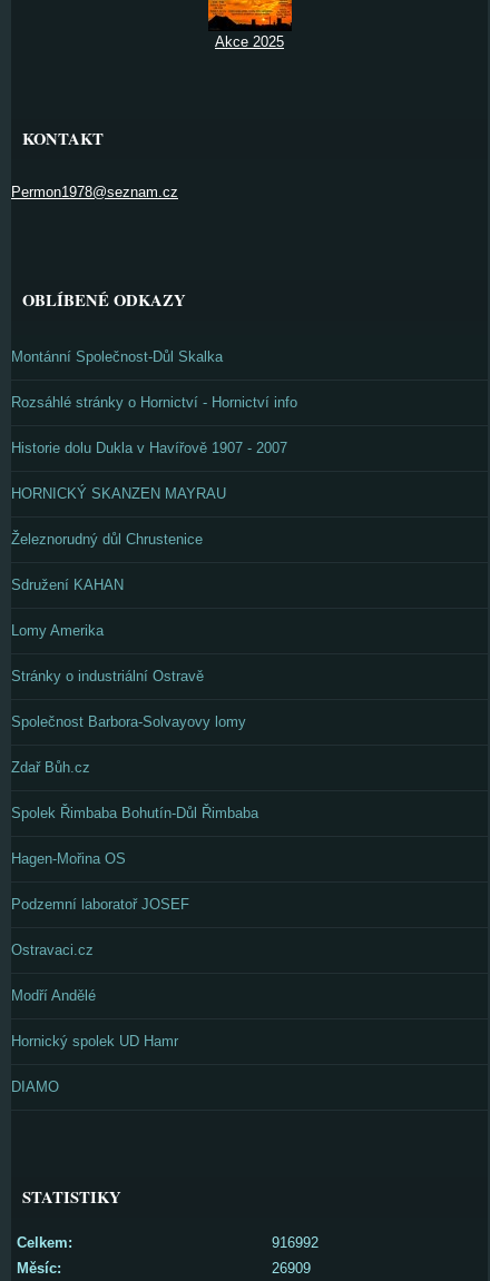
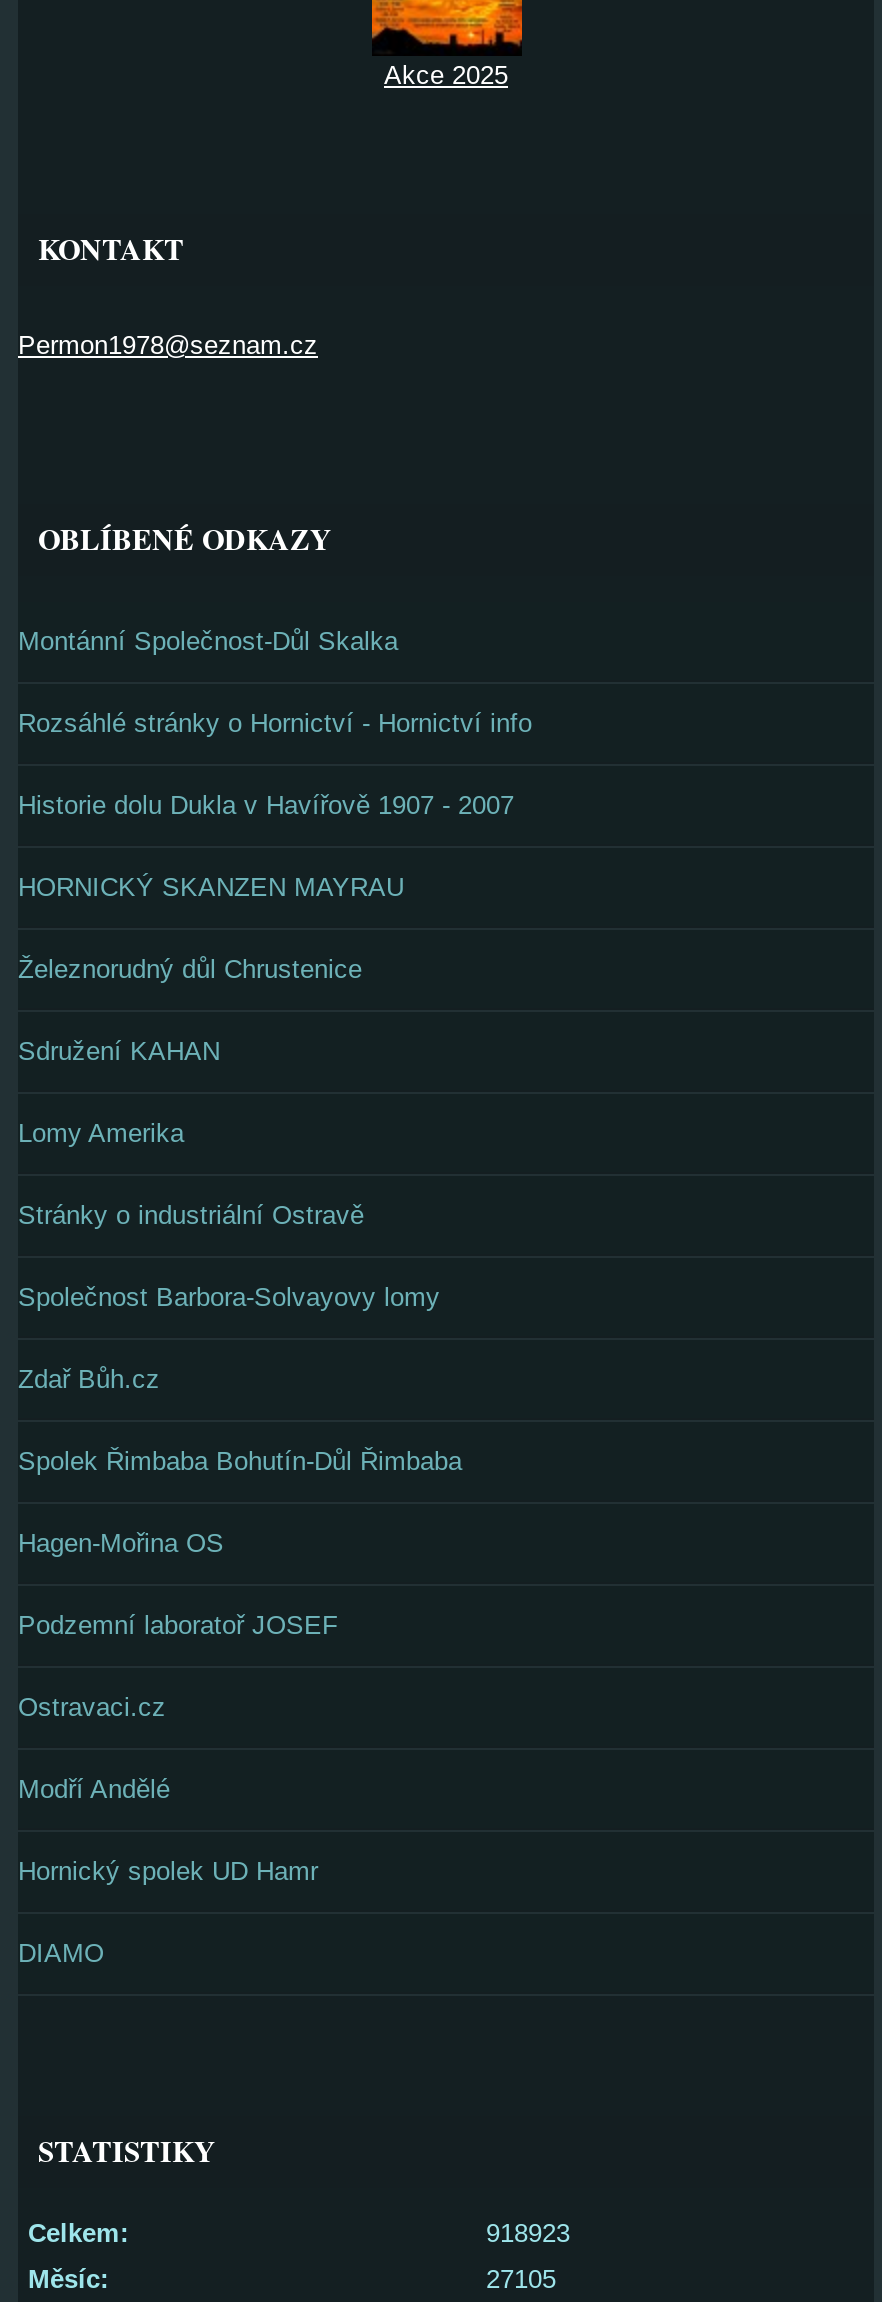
[272,1234,318,1251] 916992 -> [486,2218,570,2248] 918923
[272,1260,311,1277] 26909 -> [486,2264,556,2294] 27105

